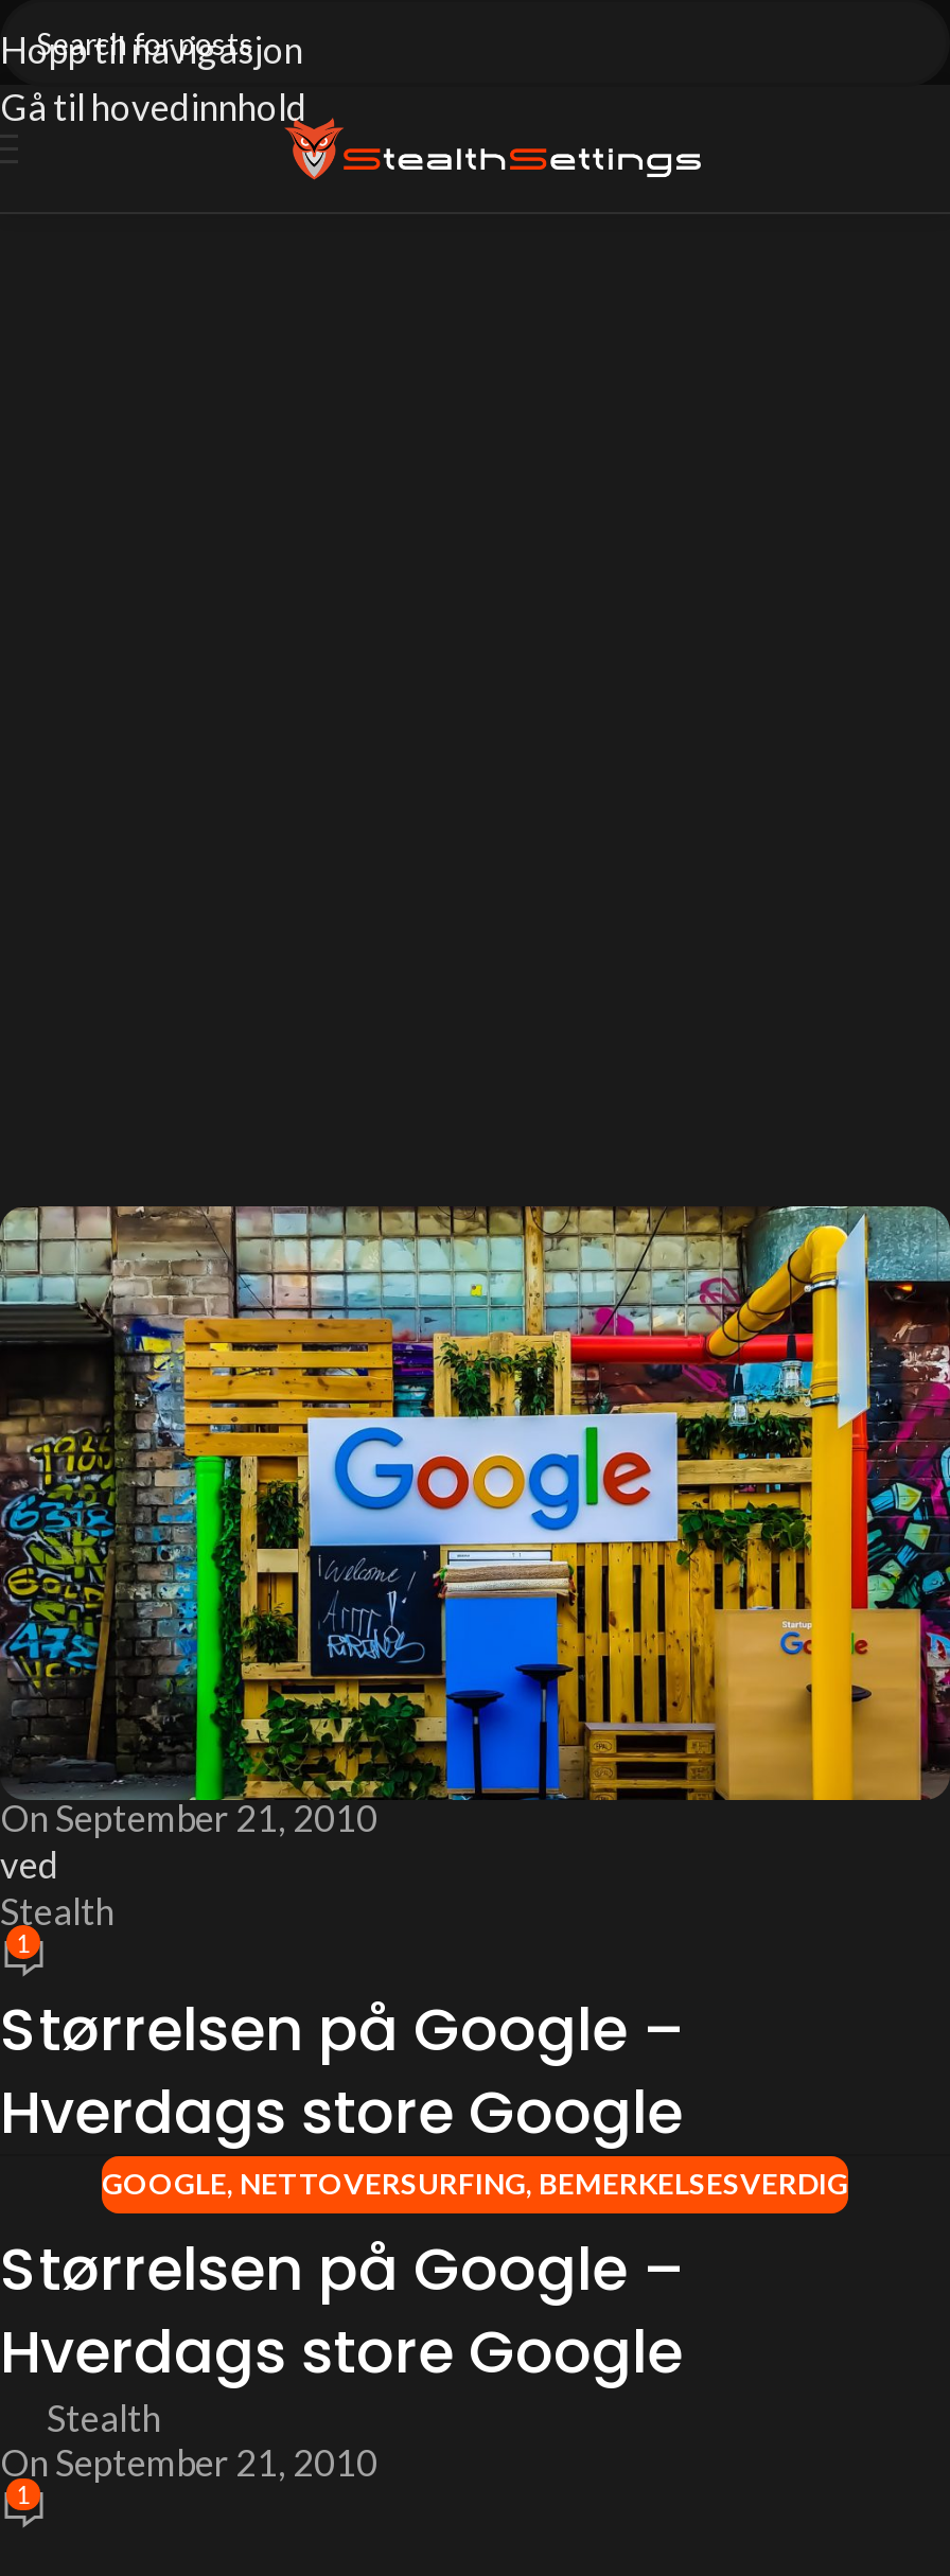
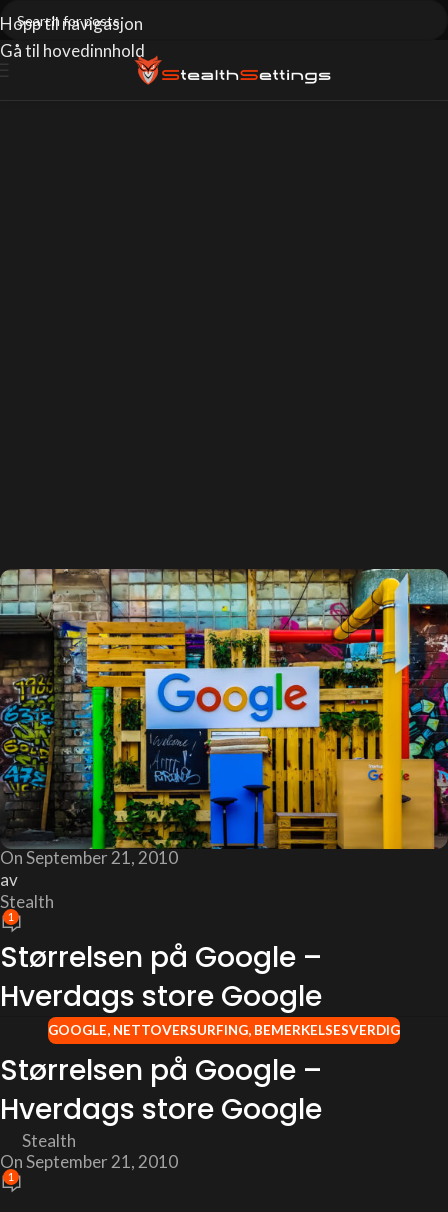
[0,1842,59,1887] ved -> [0,869,18,890] av

